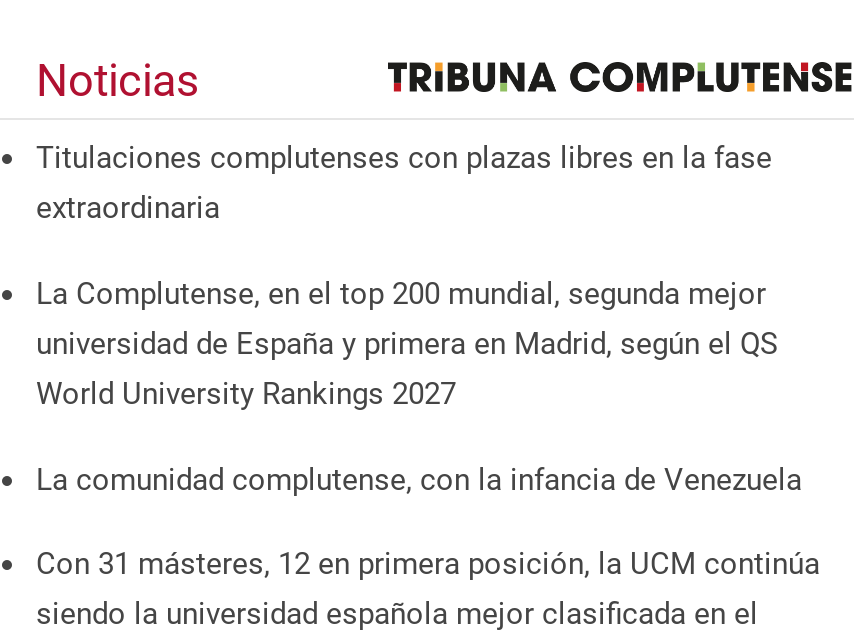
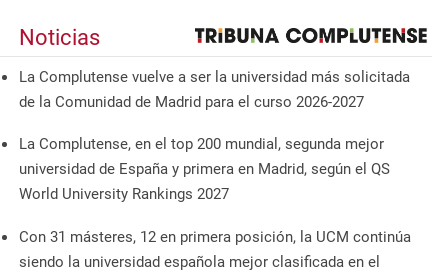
[36,141,772,227] Titulaciones complutenses con plazas libres en la fase | extraordinaria -> [19,68,410,111] La Complutense vuelve a ser la universidad más solicitada | de la Comunidad de Madrid para el curso 2026-2027
[36,461,802,497] La comunidad complutense, con la infancia de Venezuela -> none

